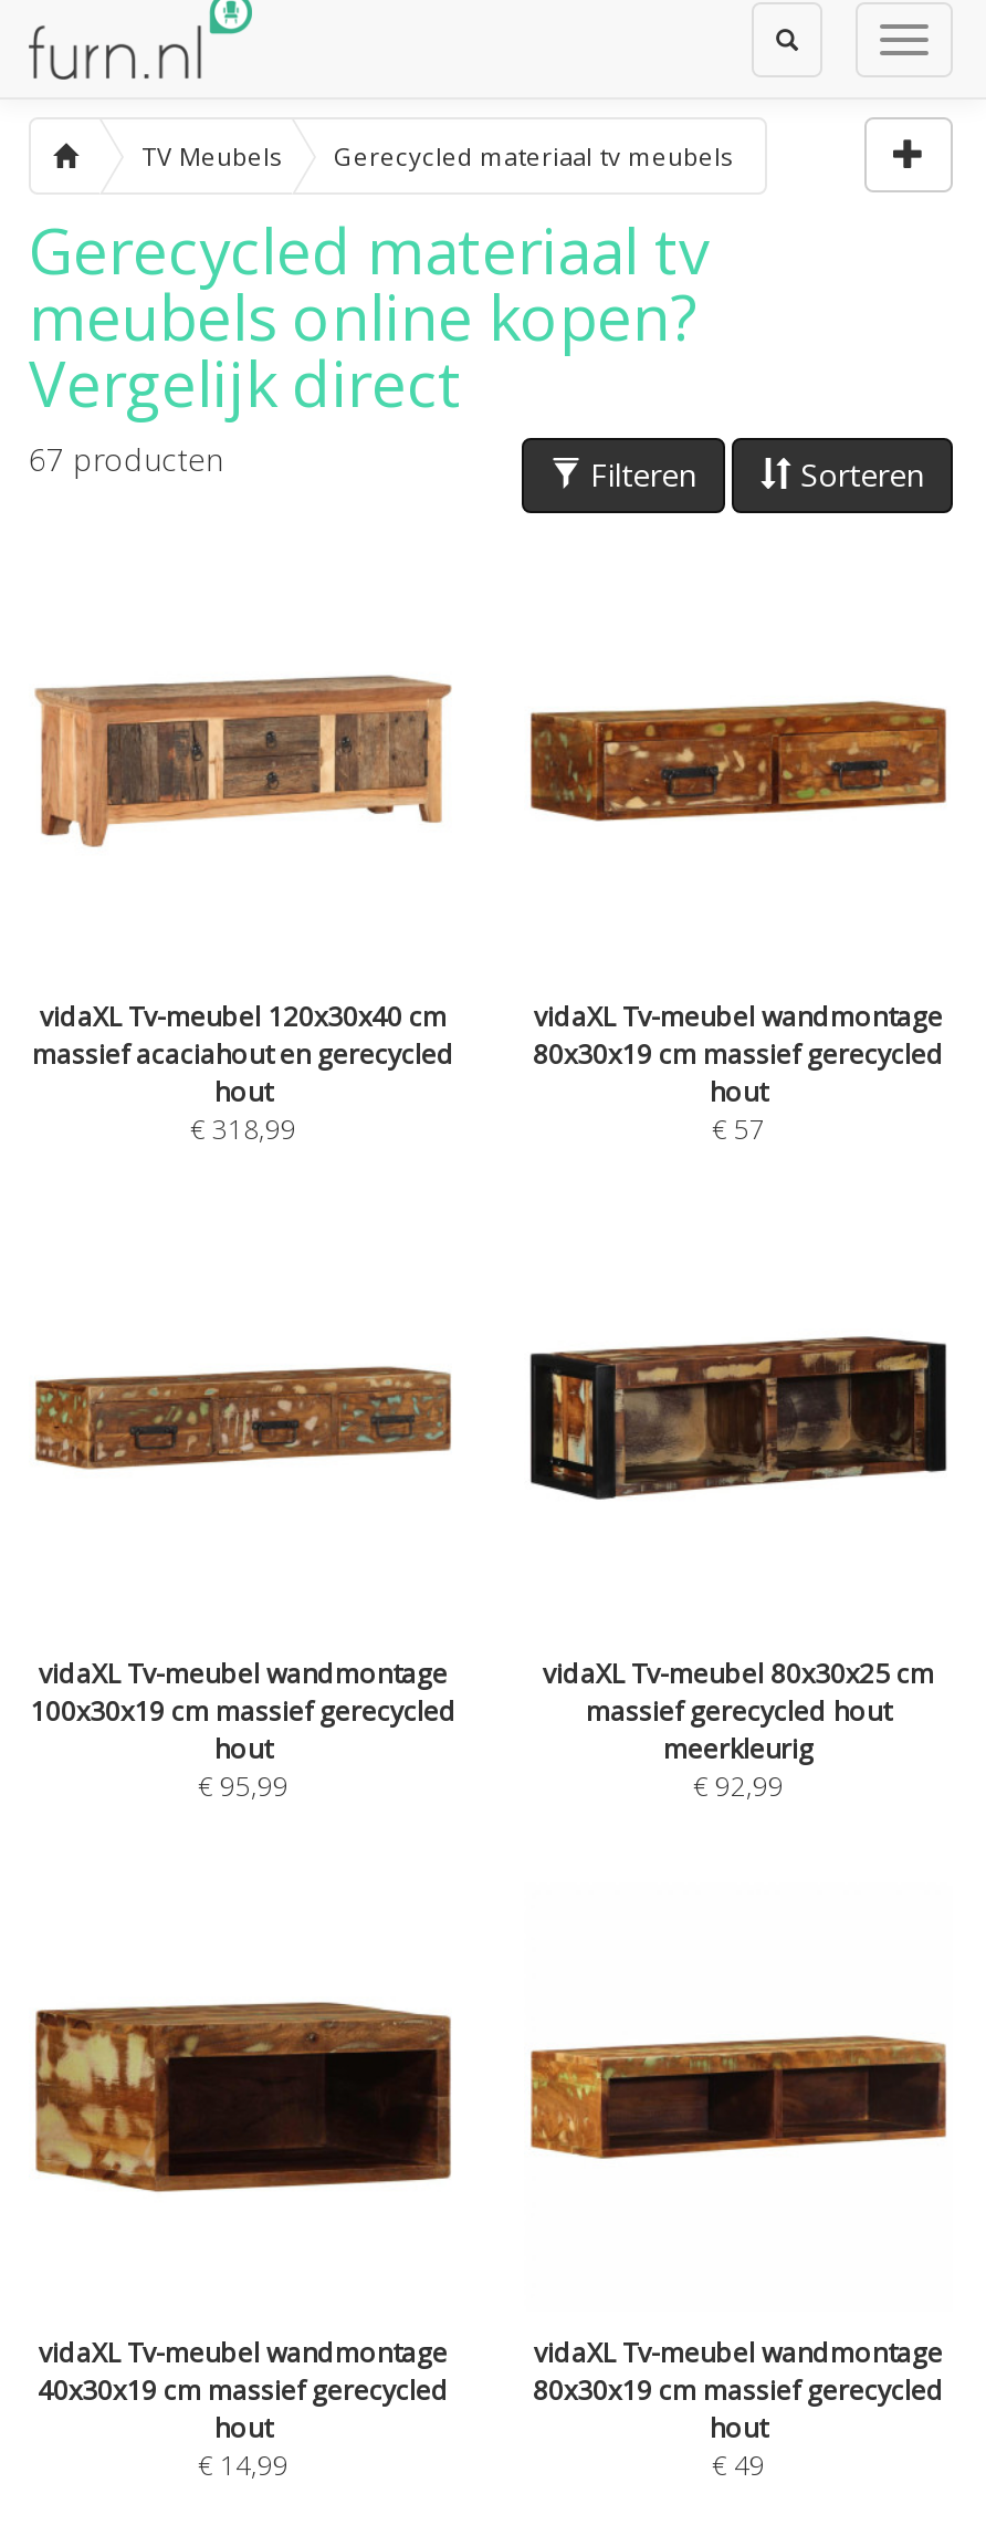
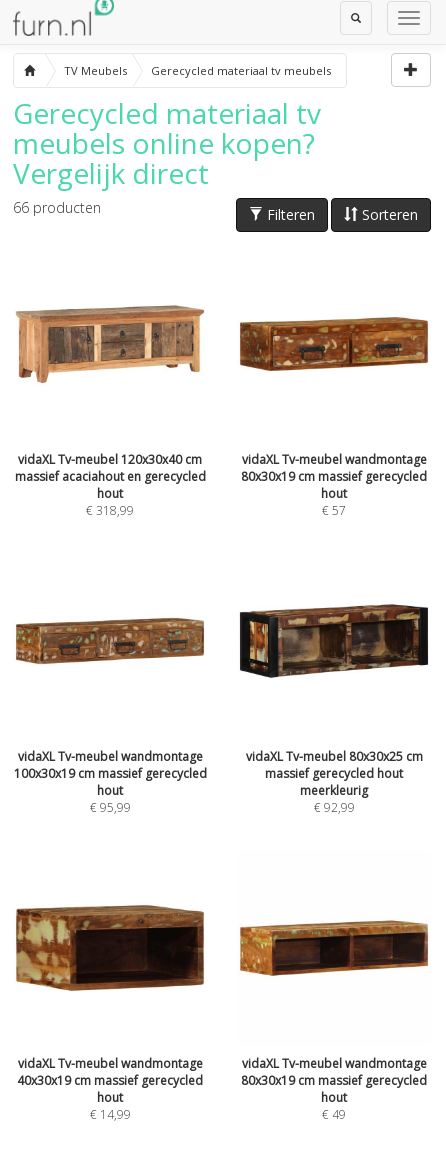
[29,438,223,480] 67 producten -> [13,198,101,217] 66 producten

